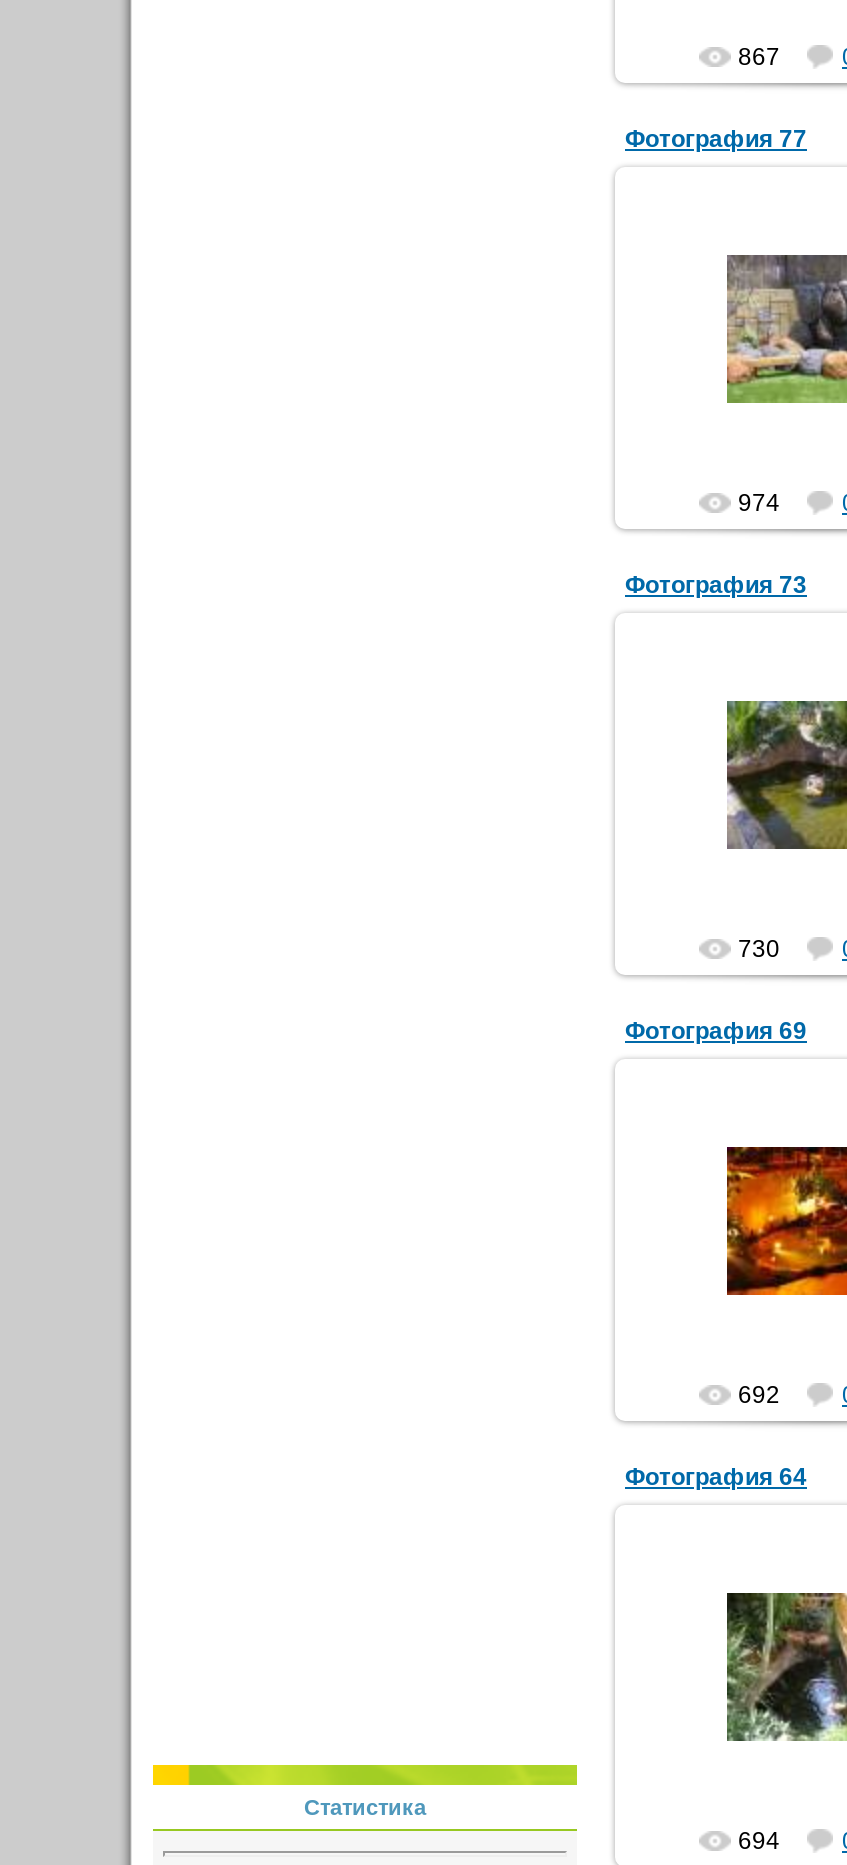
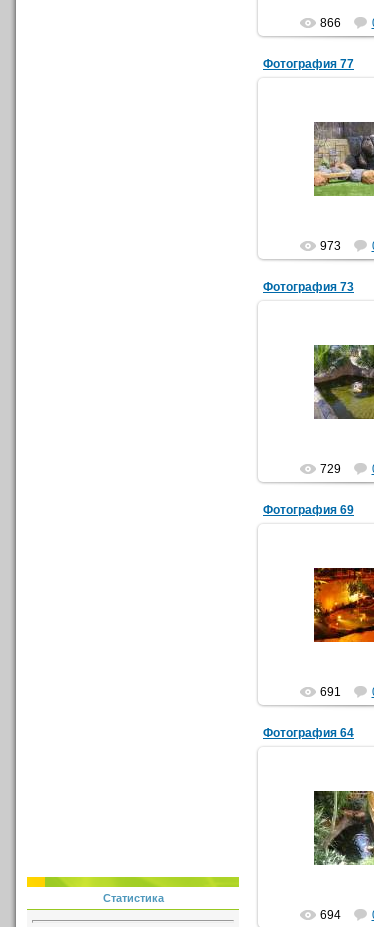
[738,42,780,70] 867 -> [319,16,340,30] 866
[738,488,780,516] 974 -> [319,239,340,253] 973
[738,934,780,962] 730 -> [319,462,340,476] 729
[738,1380,780,1408] 692 -> [319,685,340,699] 691

